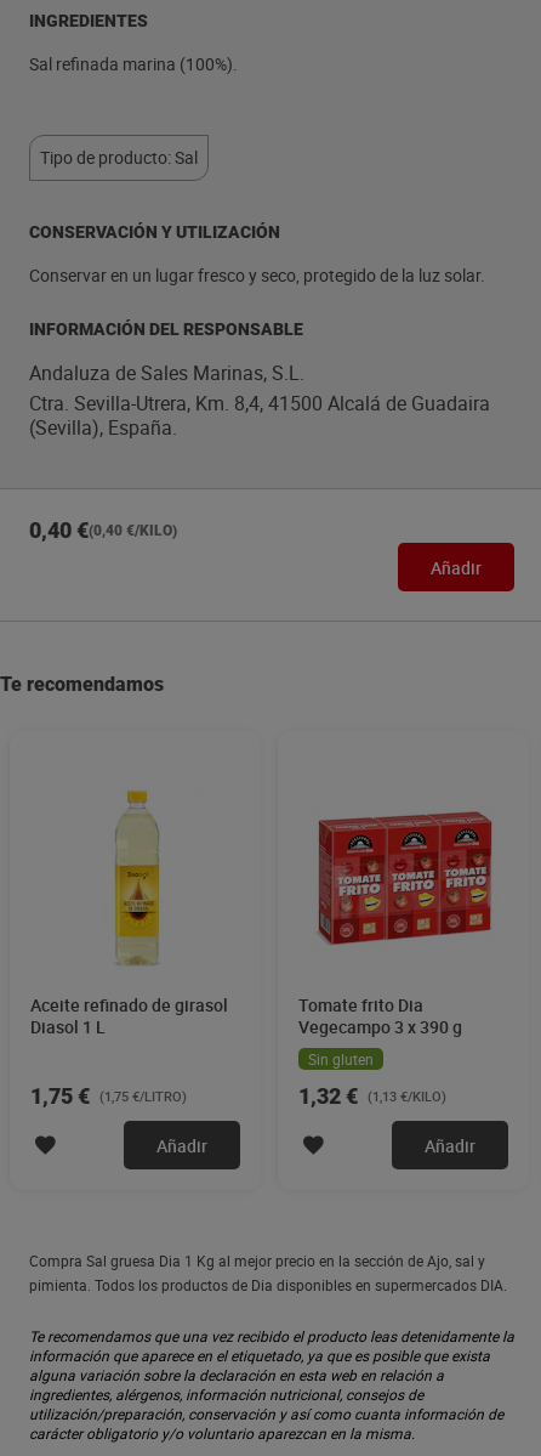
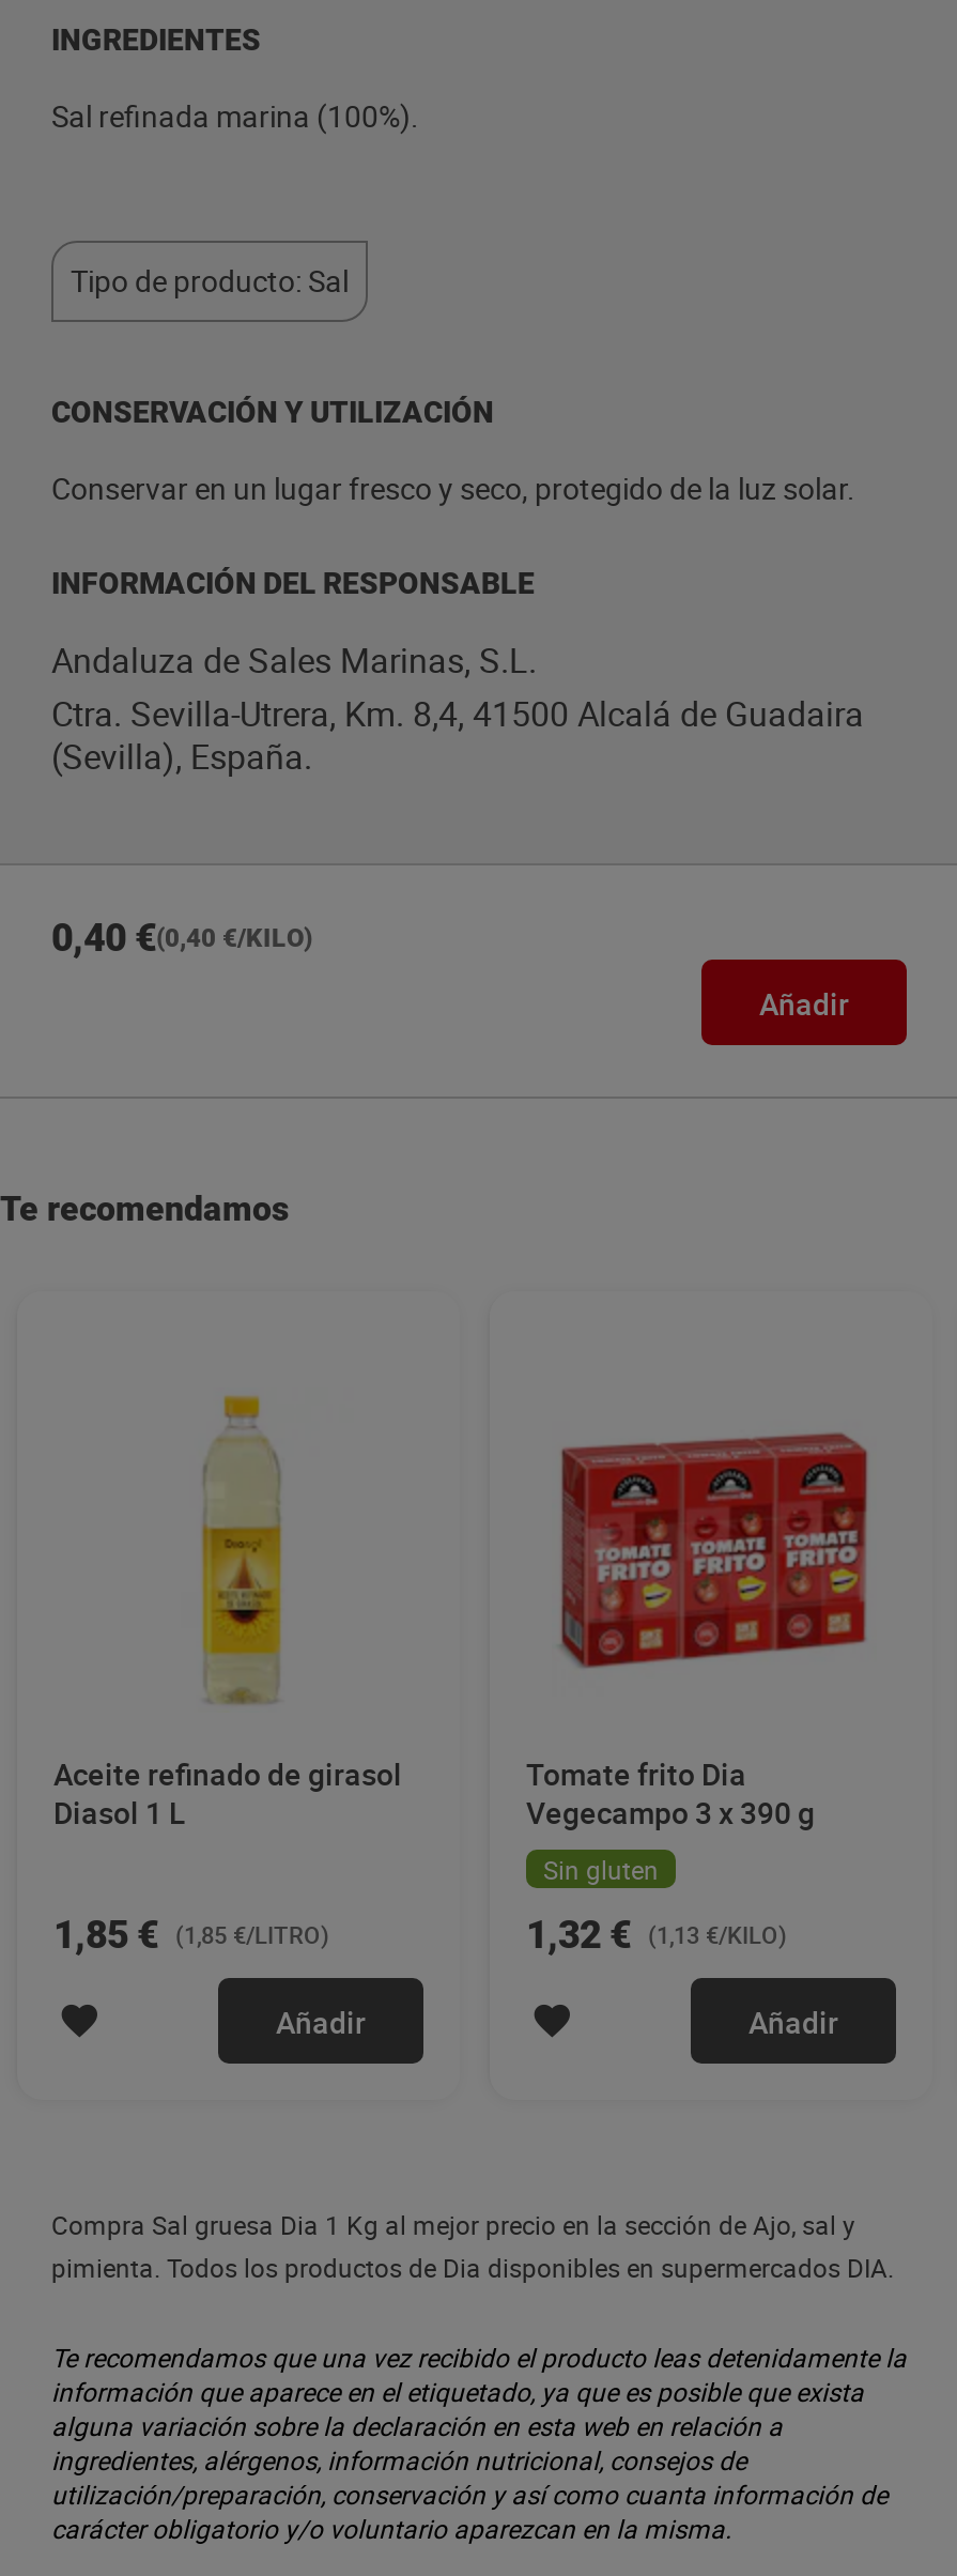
[30,1083,187,1109] 1,75 € (1,75 €/LITRO) -> [53,1912,329,1957] 1,85 € (1,85 €/LITRO)

